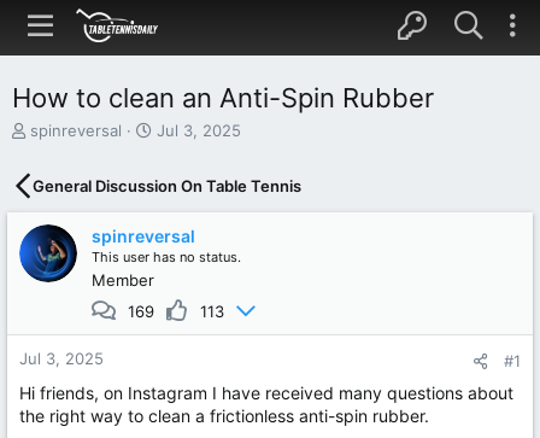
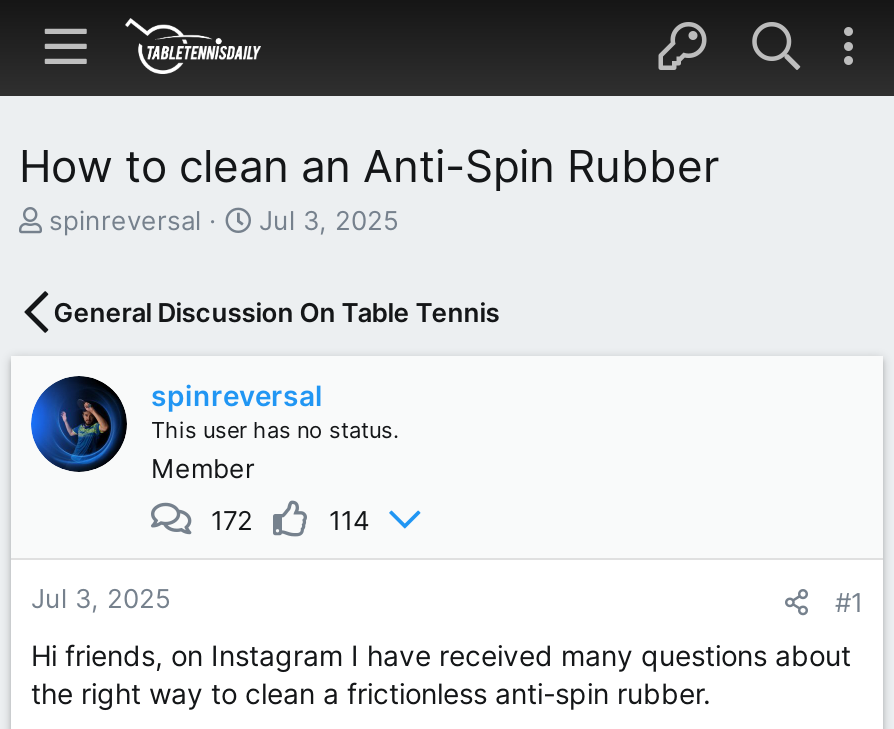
[128,301,154,320] 169 -> [211,503,253,535] 172
[200,301,224,320] 113 -> [329,503,369,535] 114

